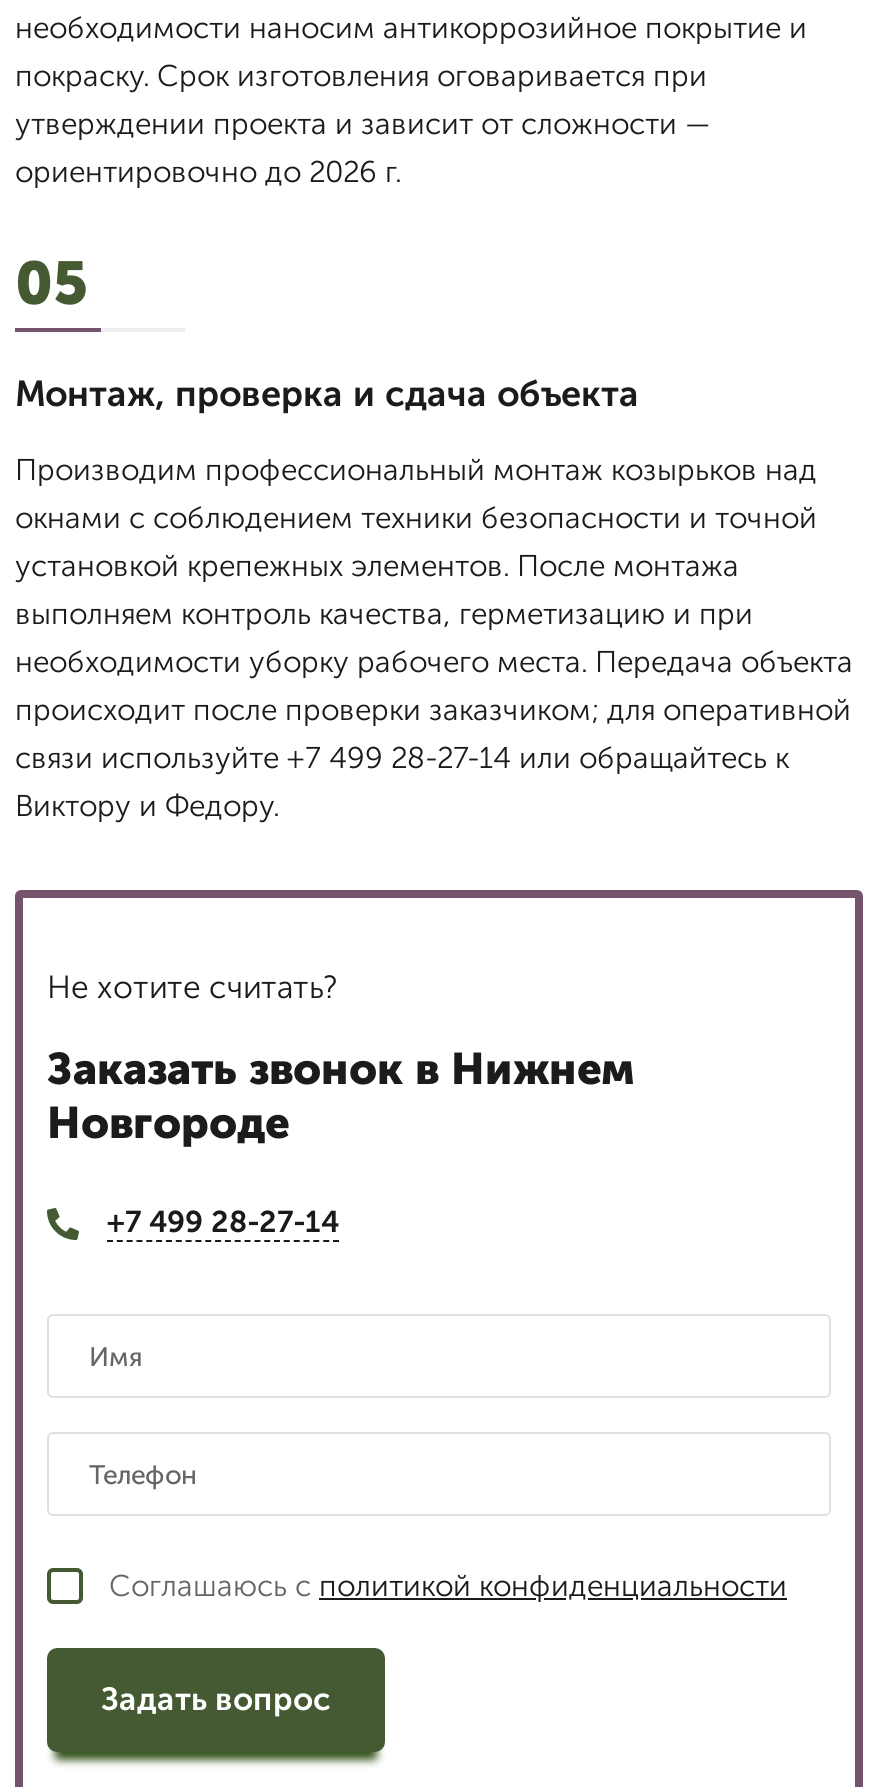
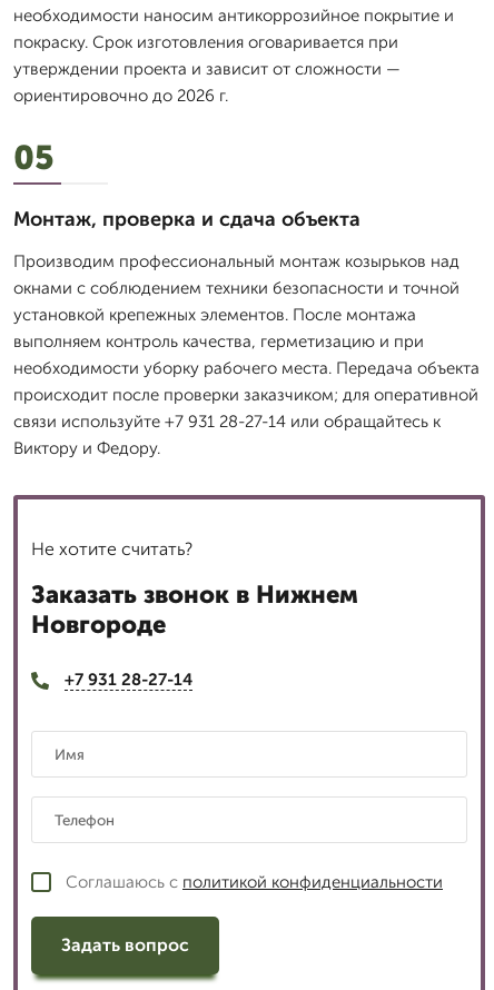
[15,740,789,776] связи используйте +7 499 28-27-14 или обращайтесь к -> [13,412,441,432] связи используйте +7 931 28-27-14 или обращайтесь к
[107,1204,339,1240] +7 499 28-27-14 -> [65,670,192,690] +7 931 28-27-14

